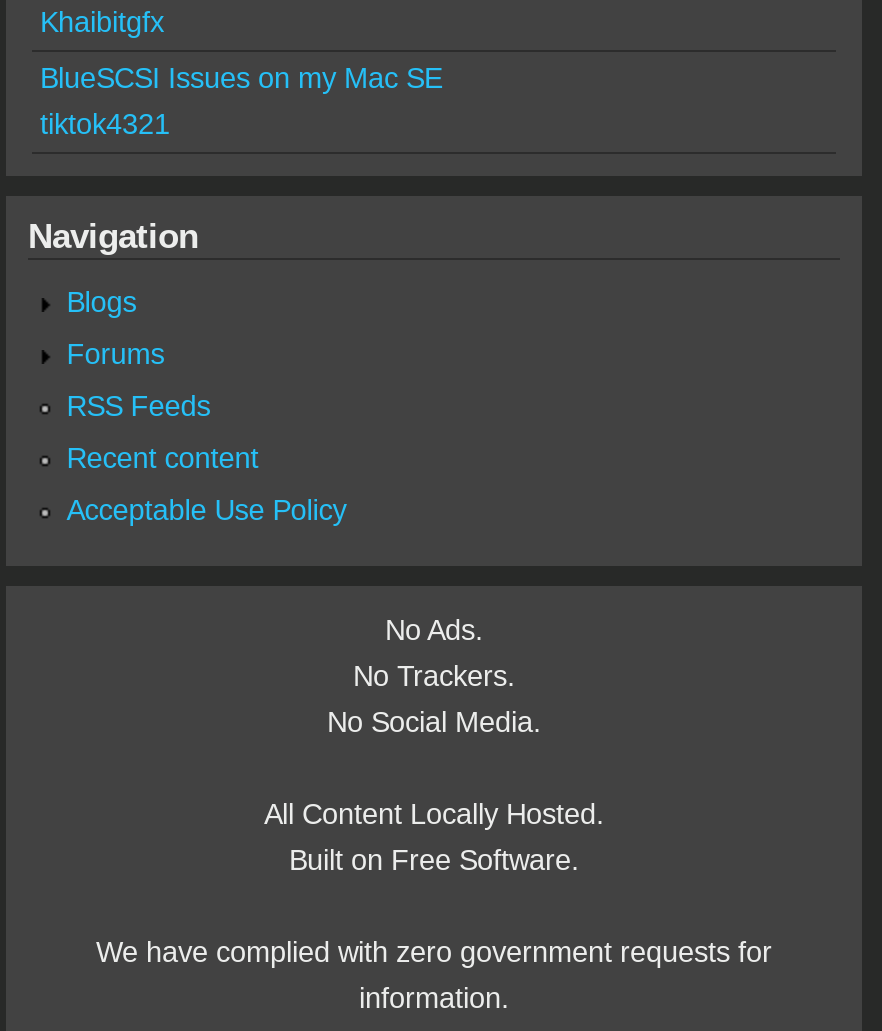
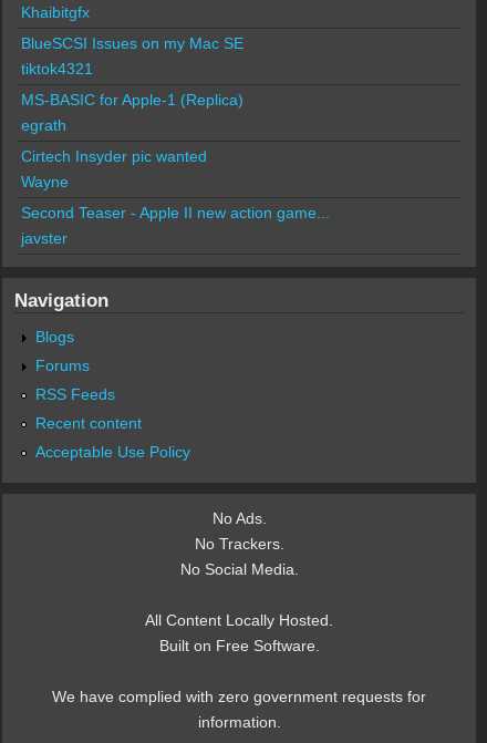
none -> [21,91,330,247] MS-BASIC for Apple-1 (Replica) | egrath | Cirtech Insyder pic wanted | Wayne | Second Teaser - Apple II new action game... | javster

